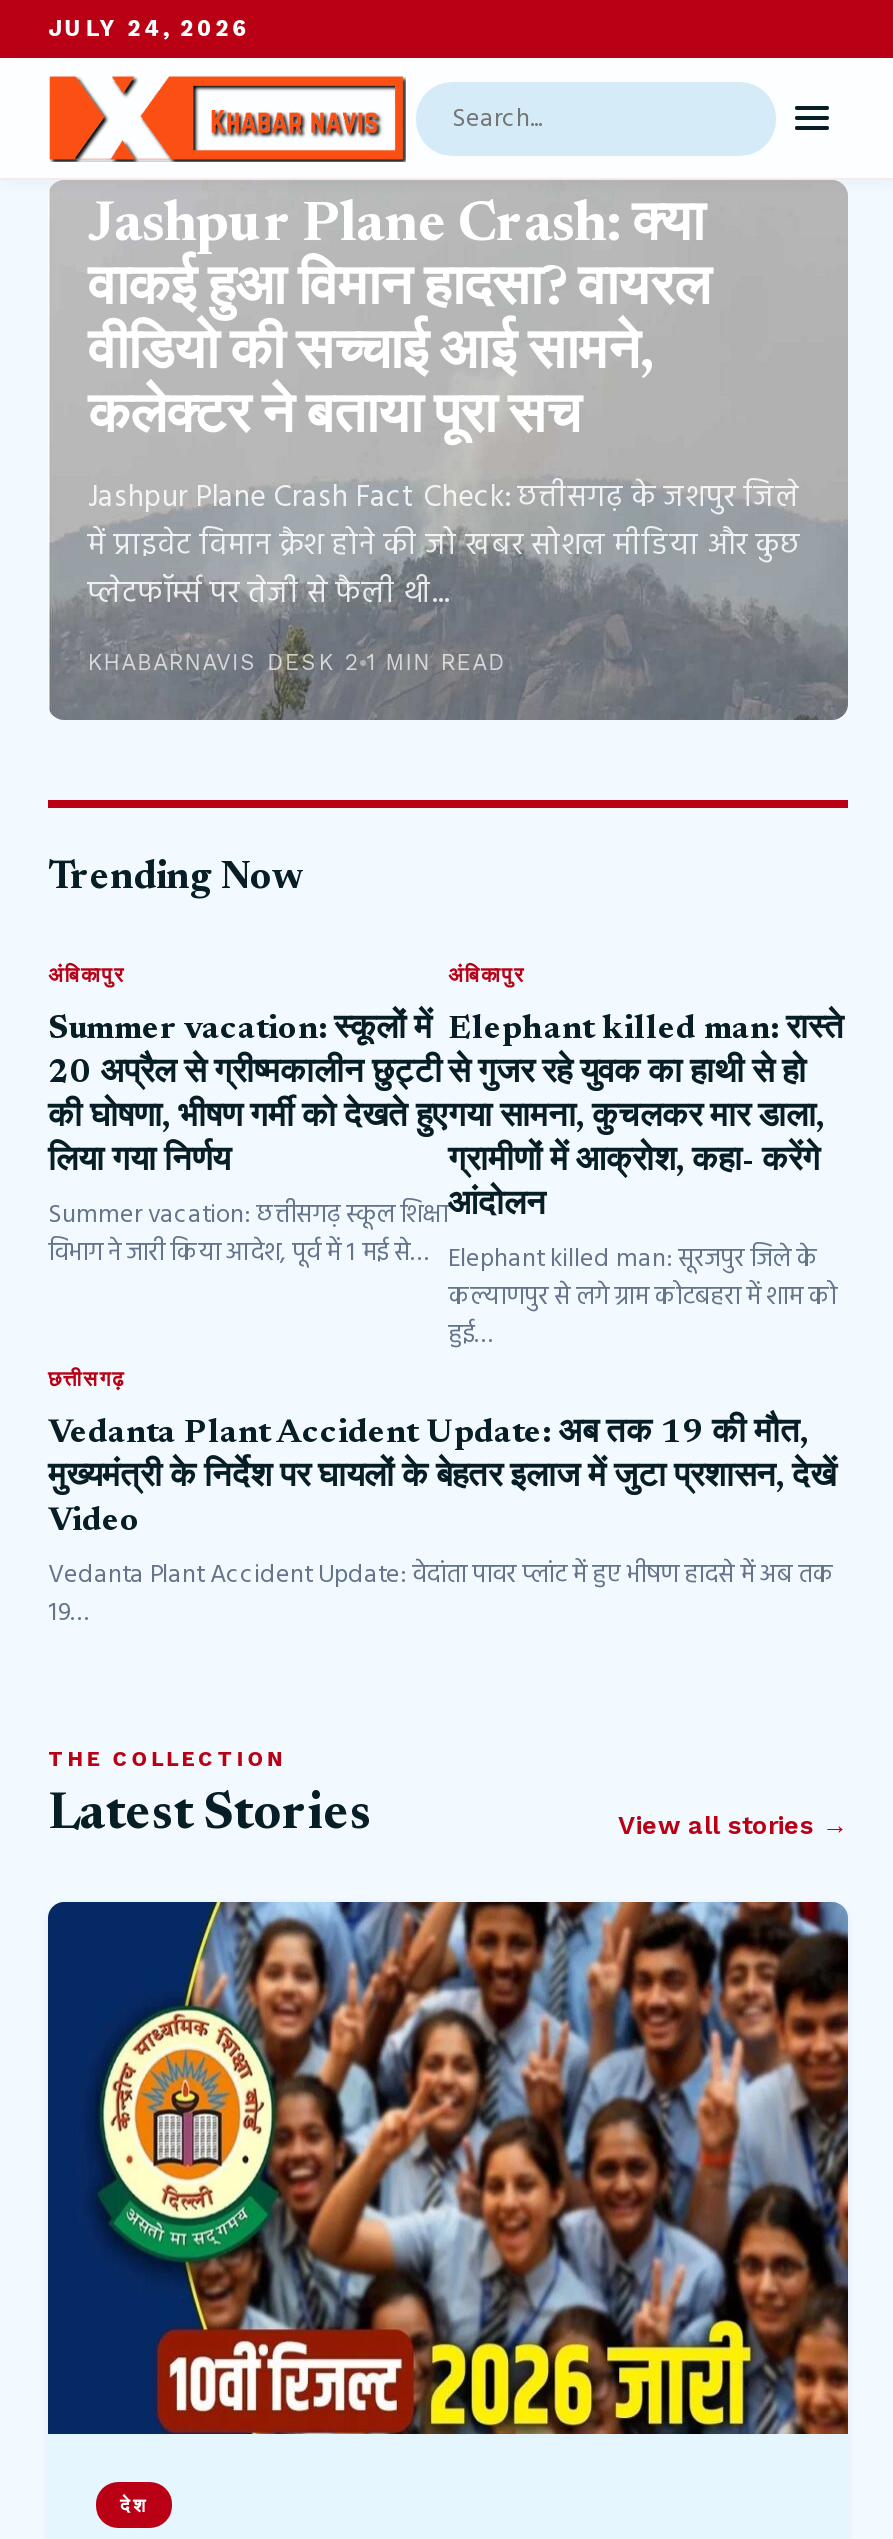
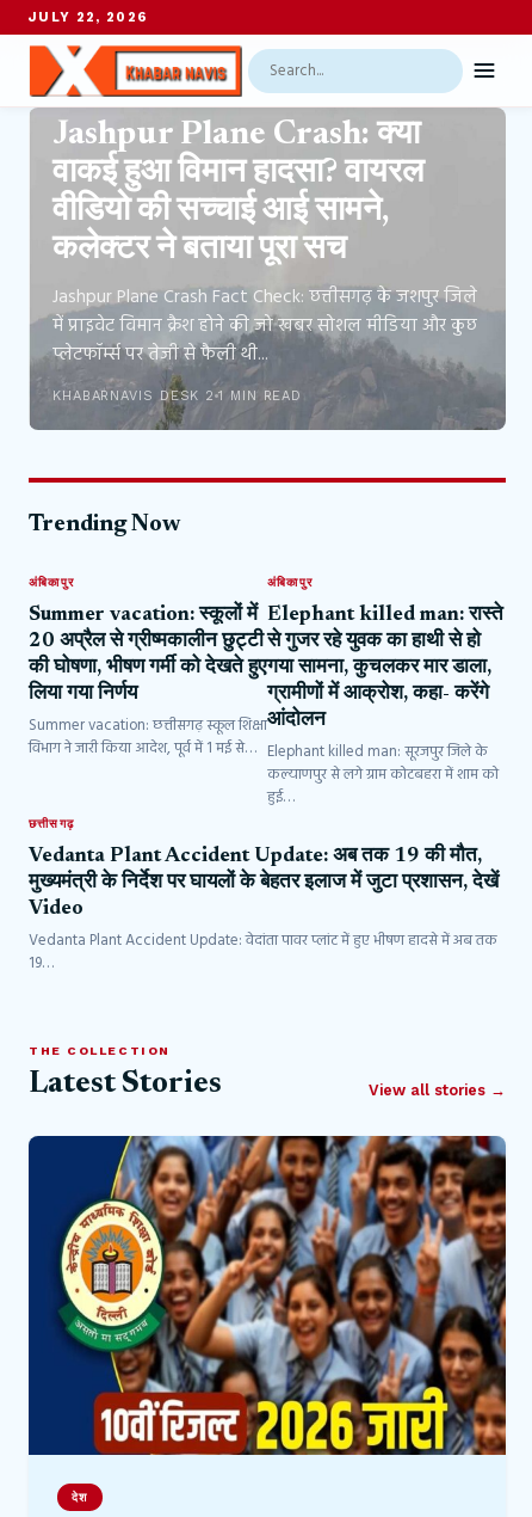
[48,16,251,42] JULY 24, 2026 -> [29,10,149,25] JULY 22, 2026

